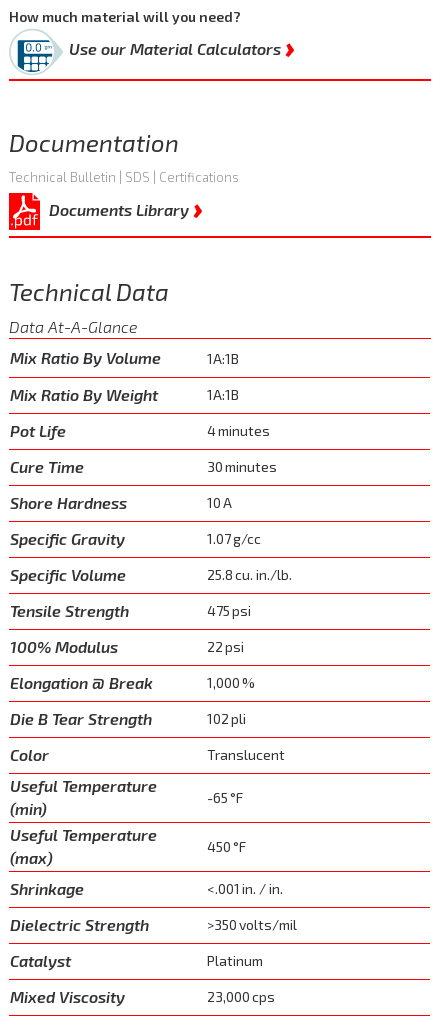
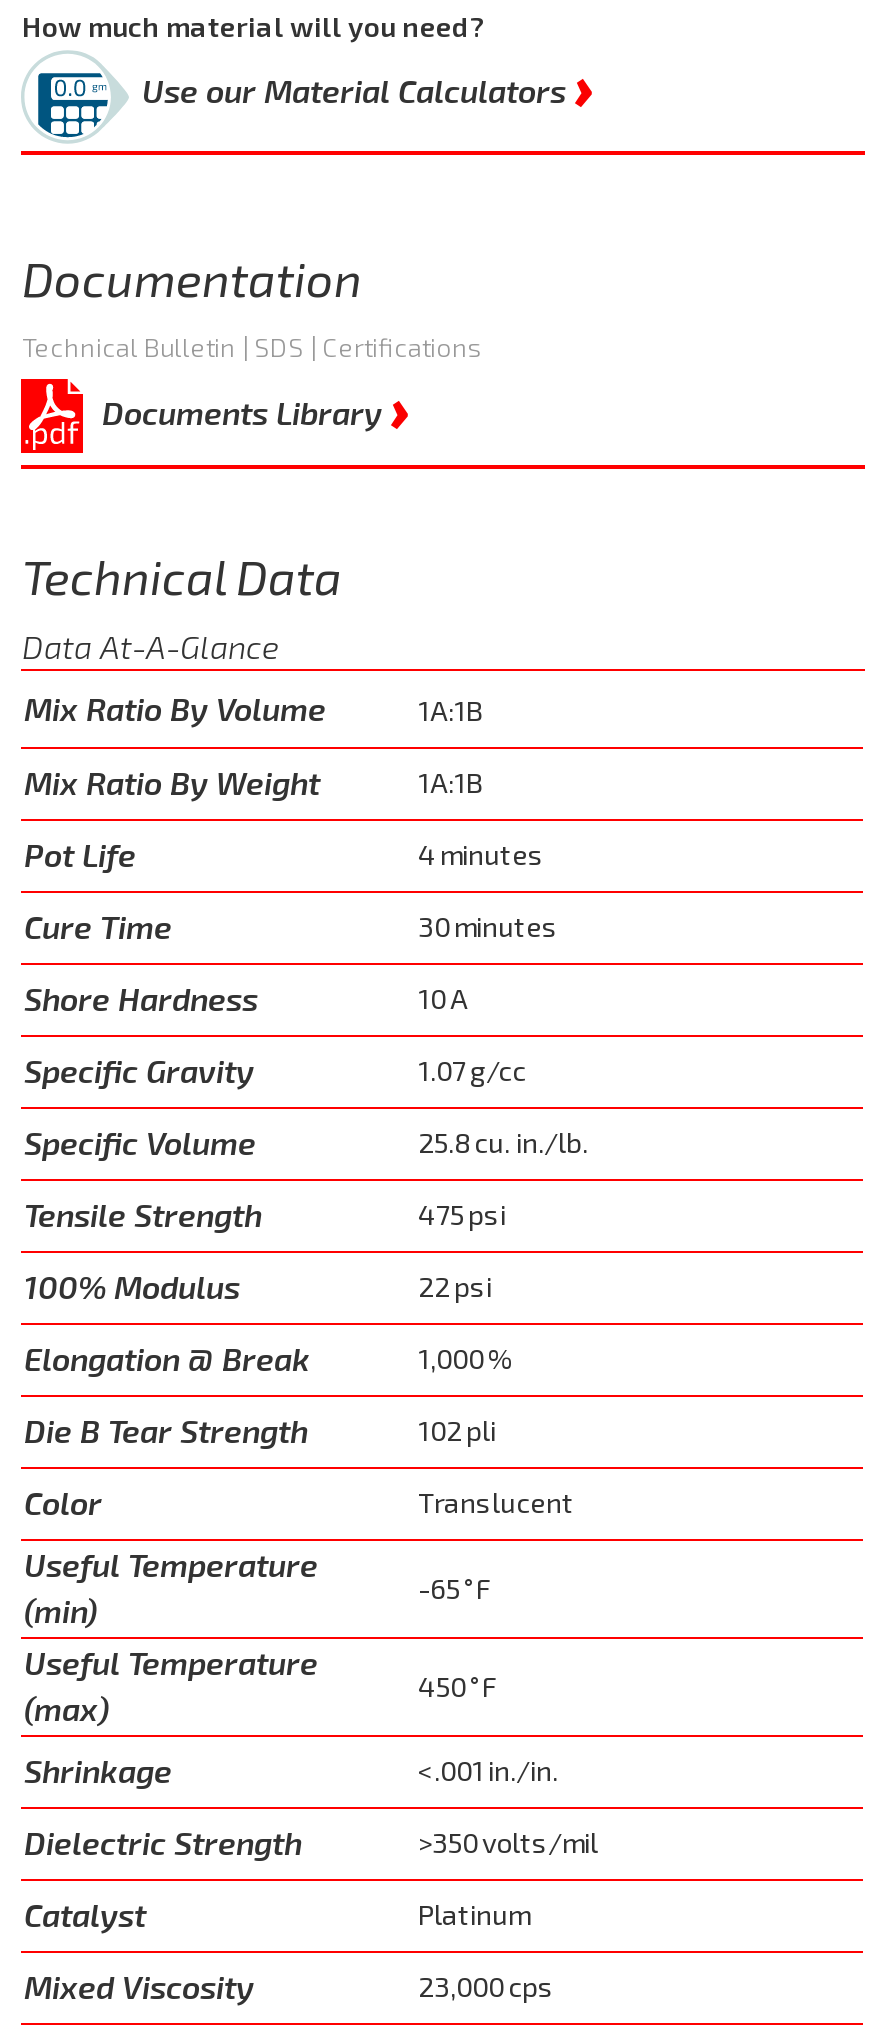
[207,880,283,897] <.001 in. / in. -> [418,1753,558,1787] <.001 in./in.

